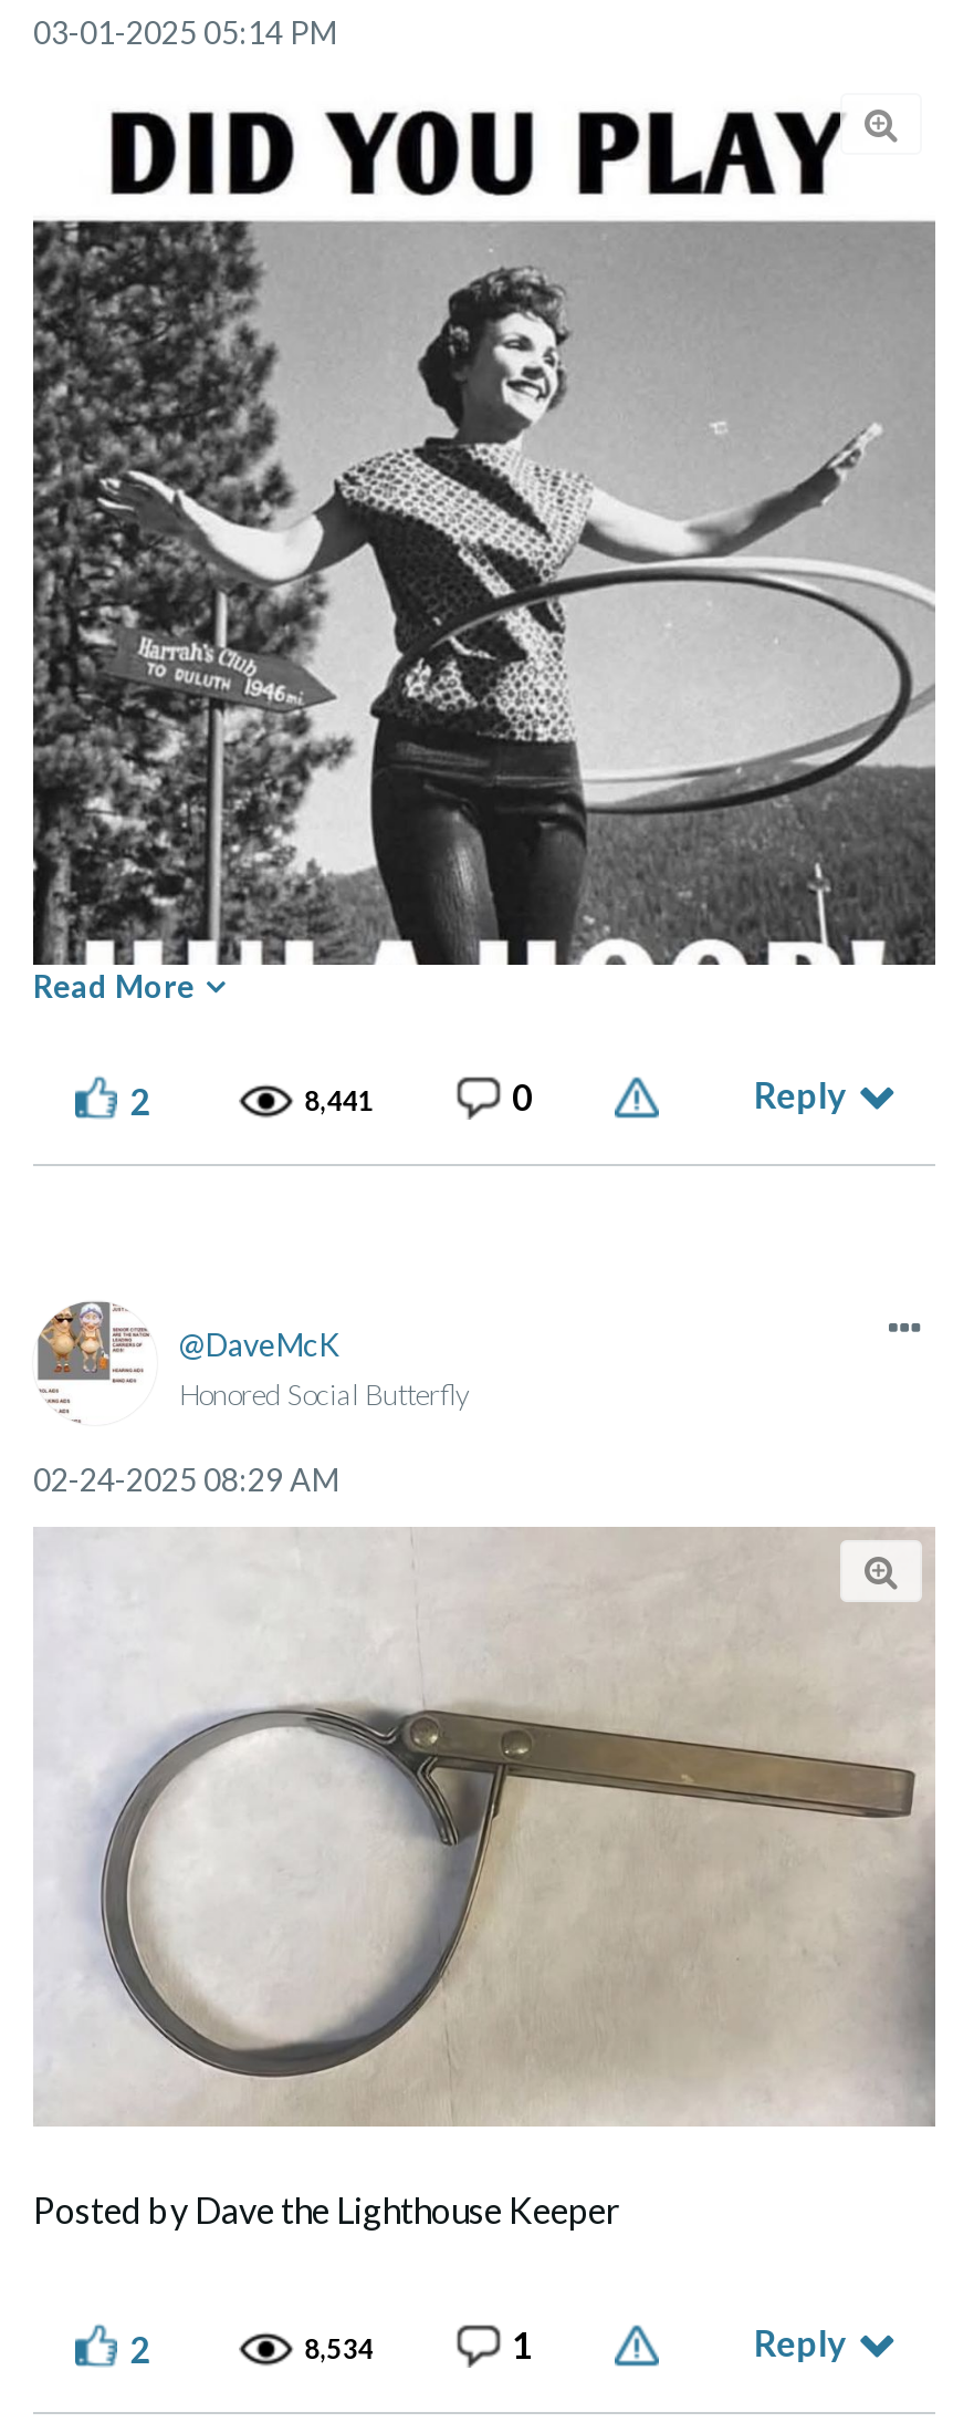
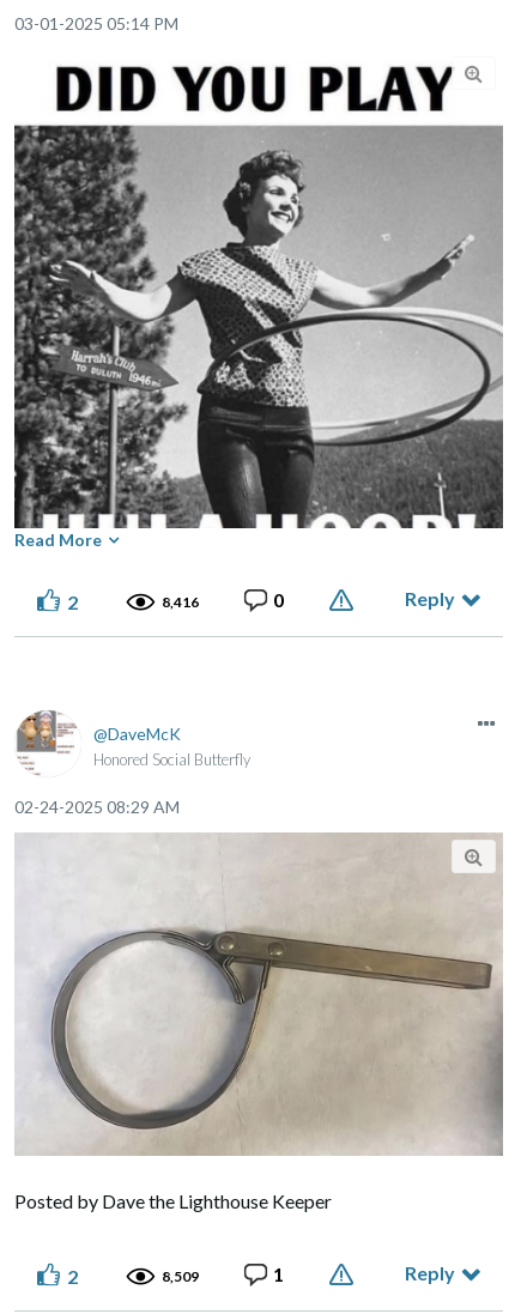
[304,1085,373,1118] 8,441 -> [161,593,198,611] 8,416
[304,2331,373,2365] 8,534 -> [161,1267,198,1285] 8,509

